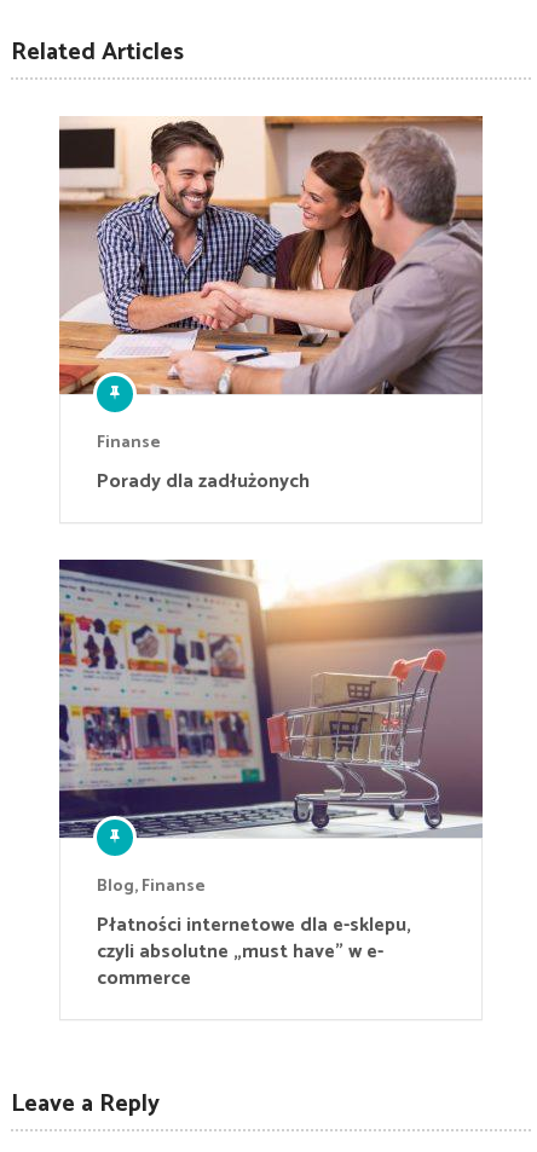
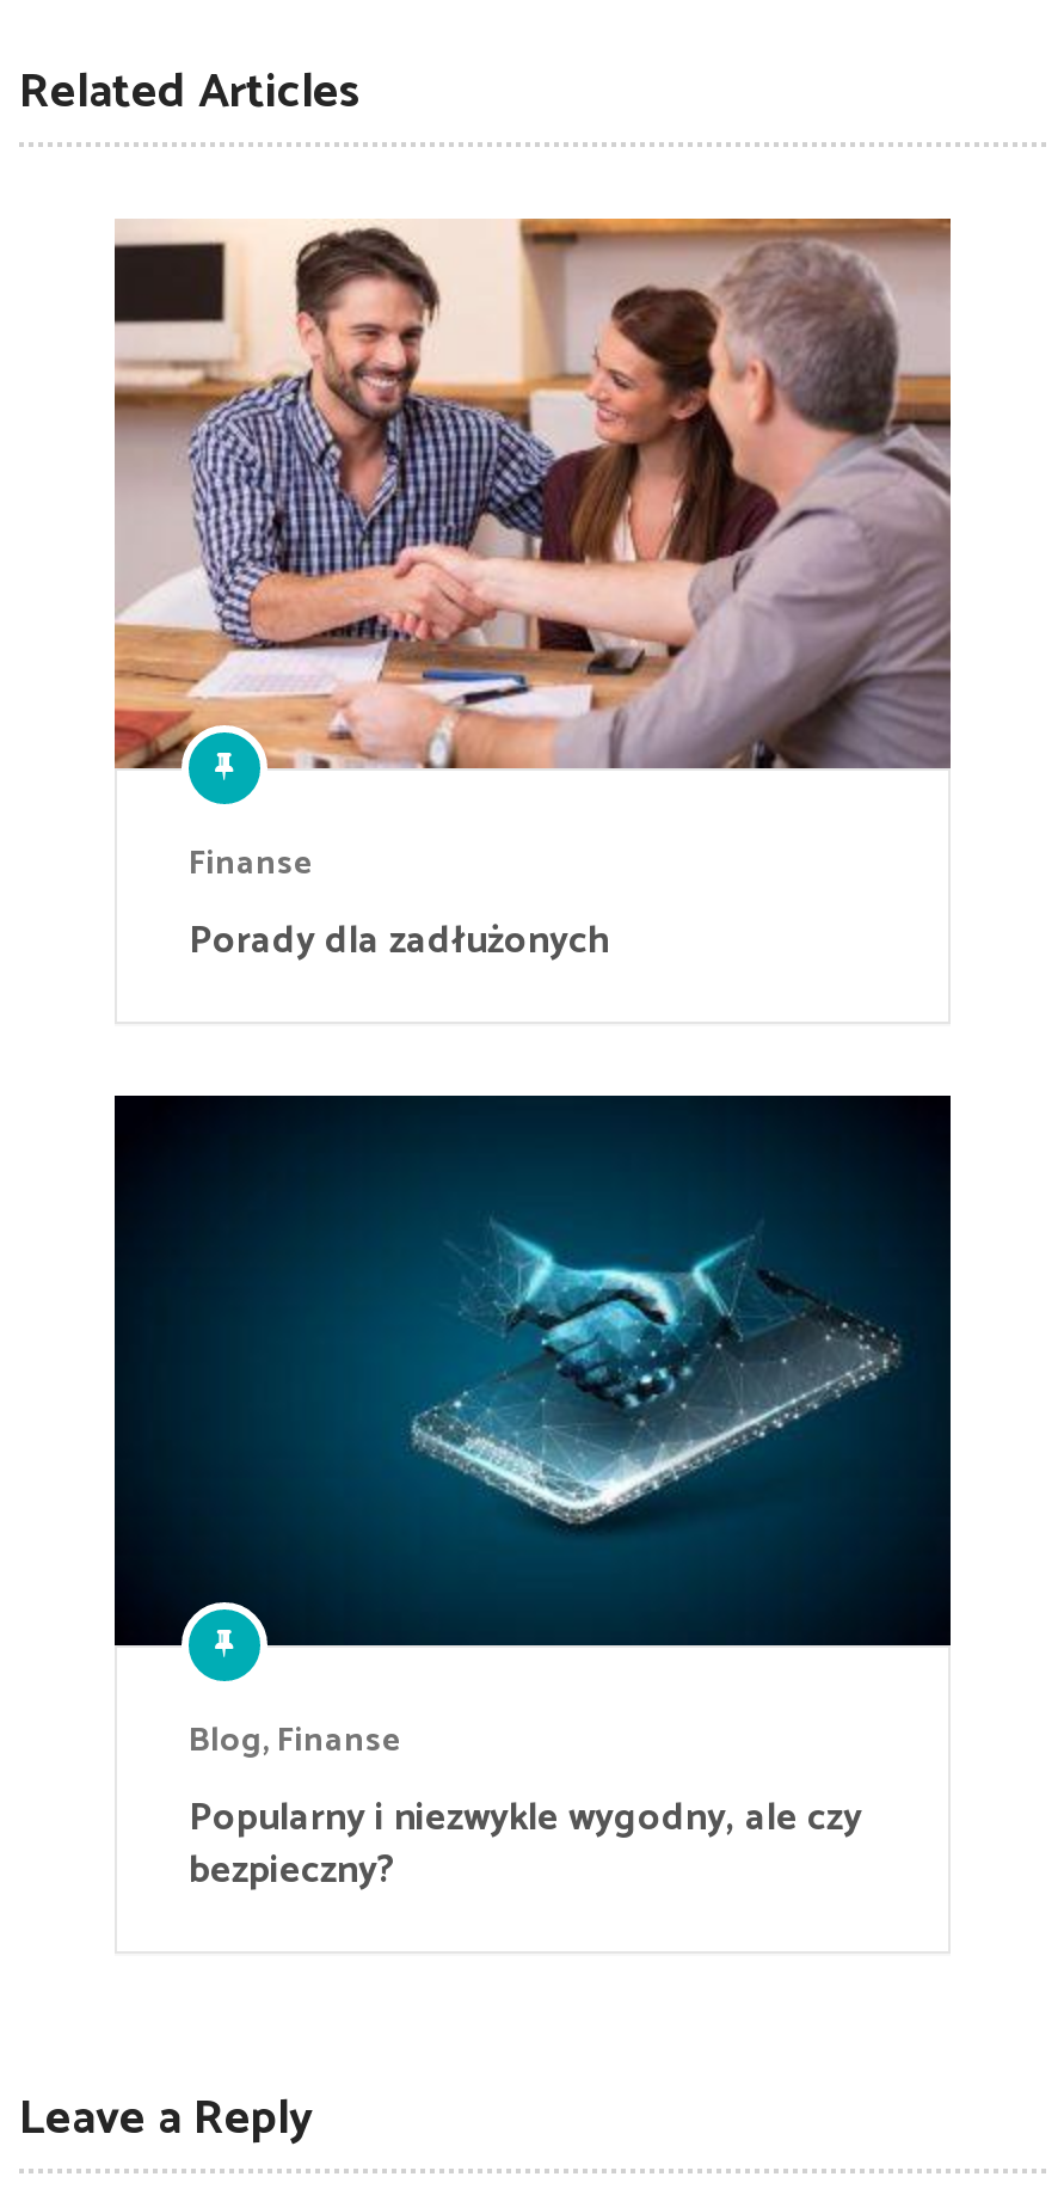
[58,558,484,839] [image] -> [112,1093,953,1648] [image]
[97,909,411,994] Płatności internetowe dla e-sklepu, | czyli absolutne „must have” w e- | commerce -> [189,1786,862,1903] Popularny i niezwykle wygodny, ale czy | bezpieczny?

